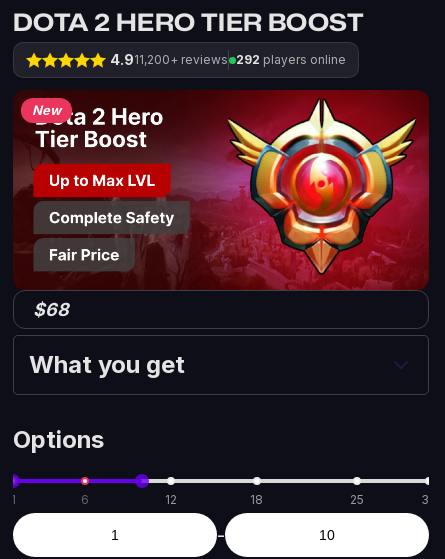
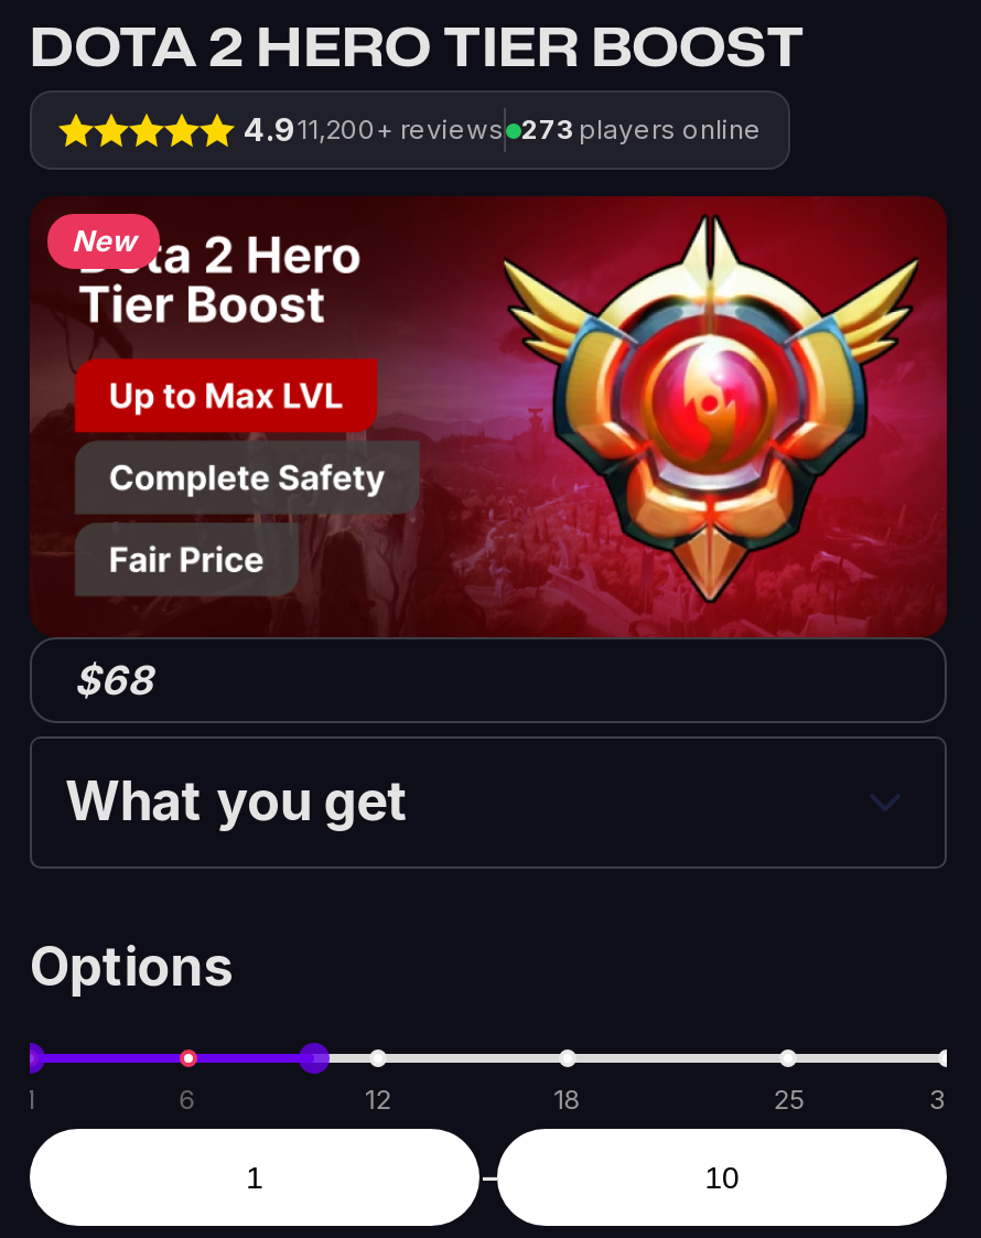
[110,51,346,68] 4.911,200+ reviews 292 players online -> [244,110,762,148] 4.911,200+ reviews 273 players online

